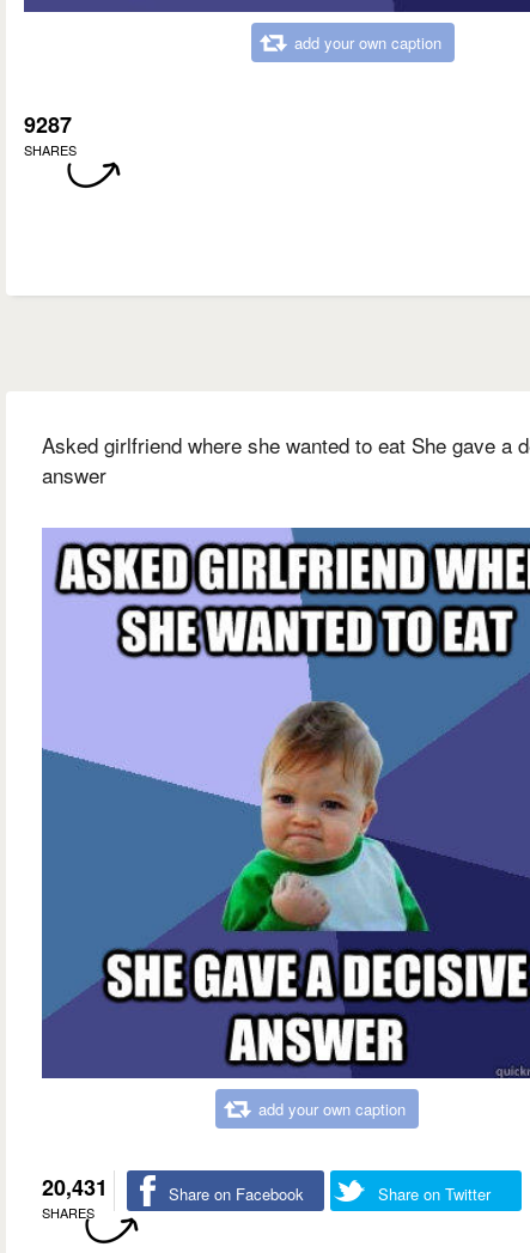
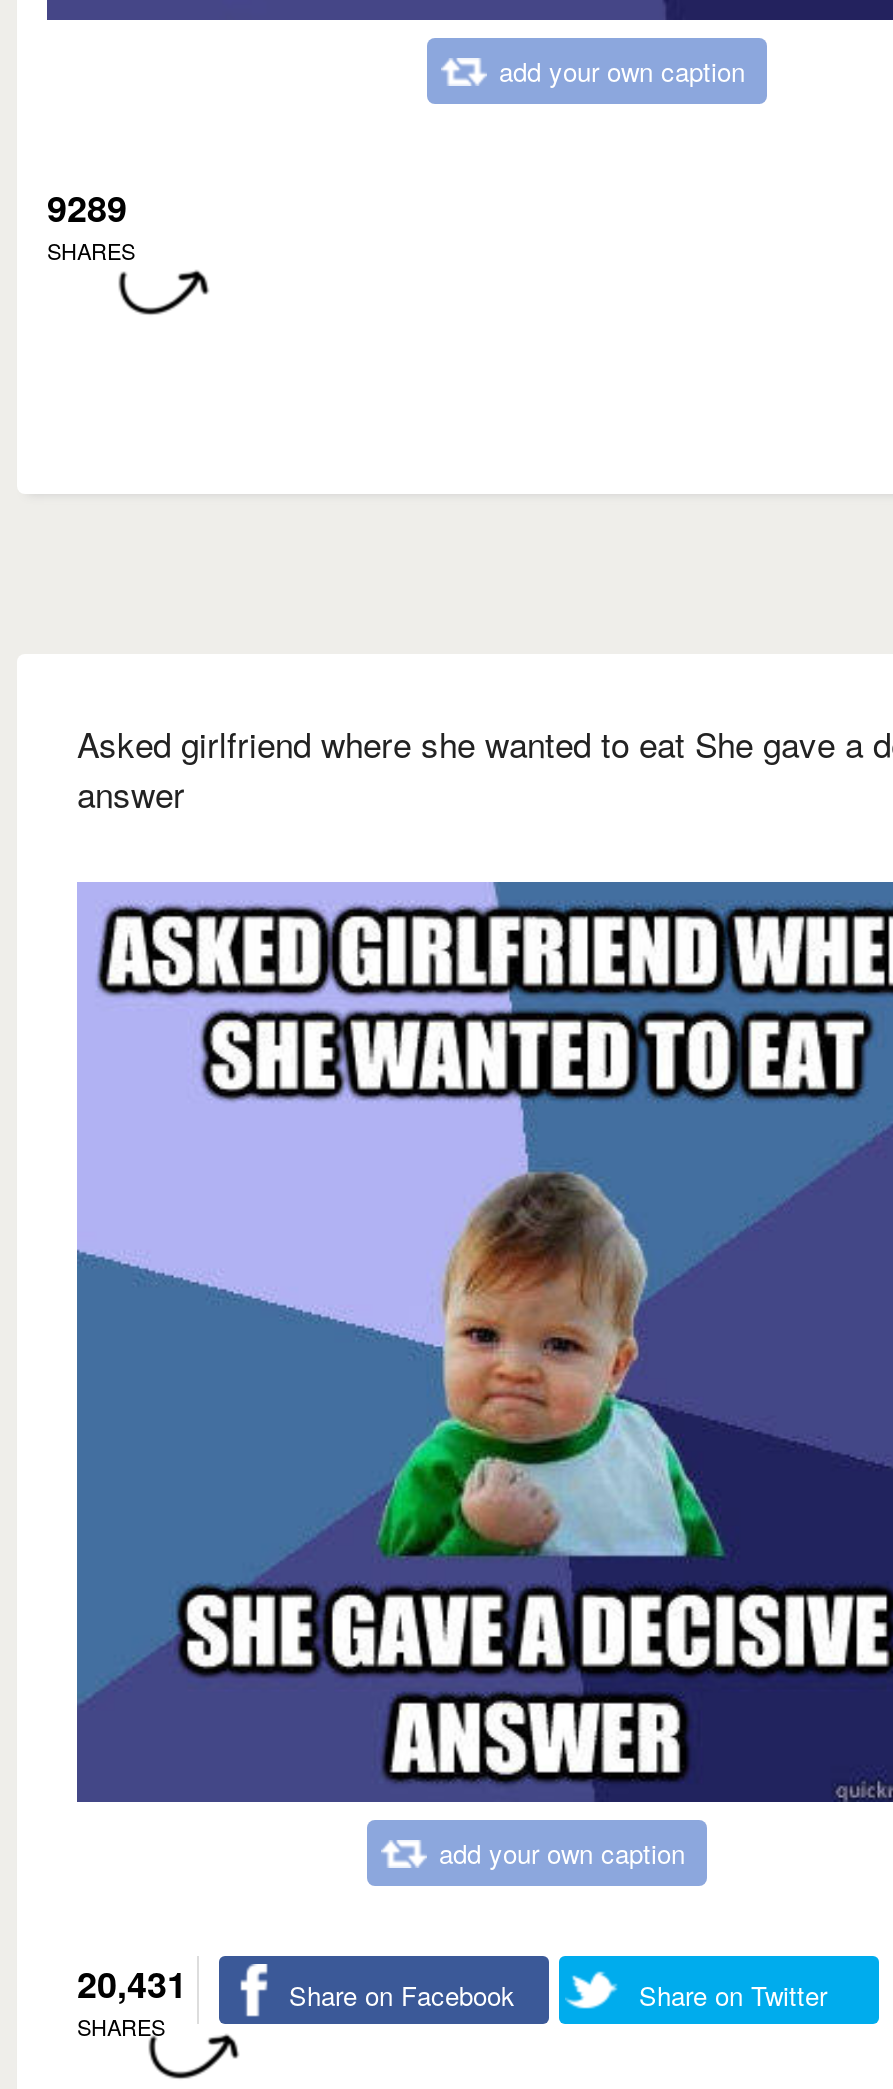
[24,109,72,140] 9287 -> [47,182,127,234] 9289

